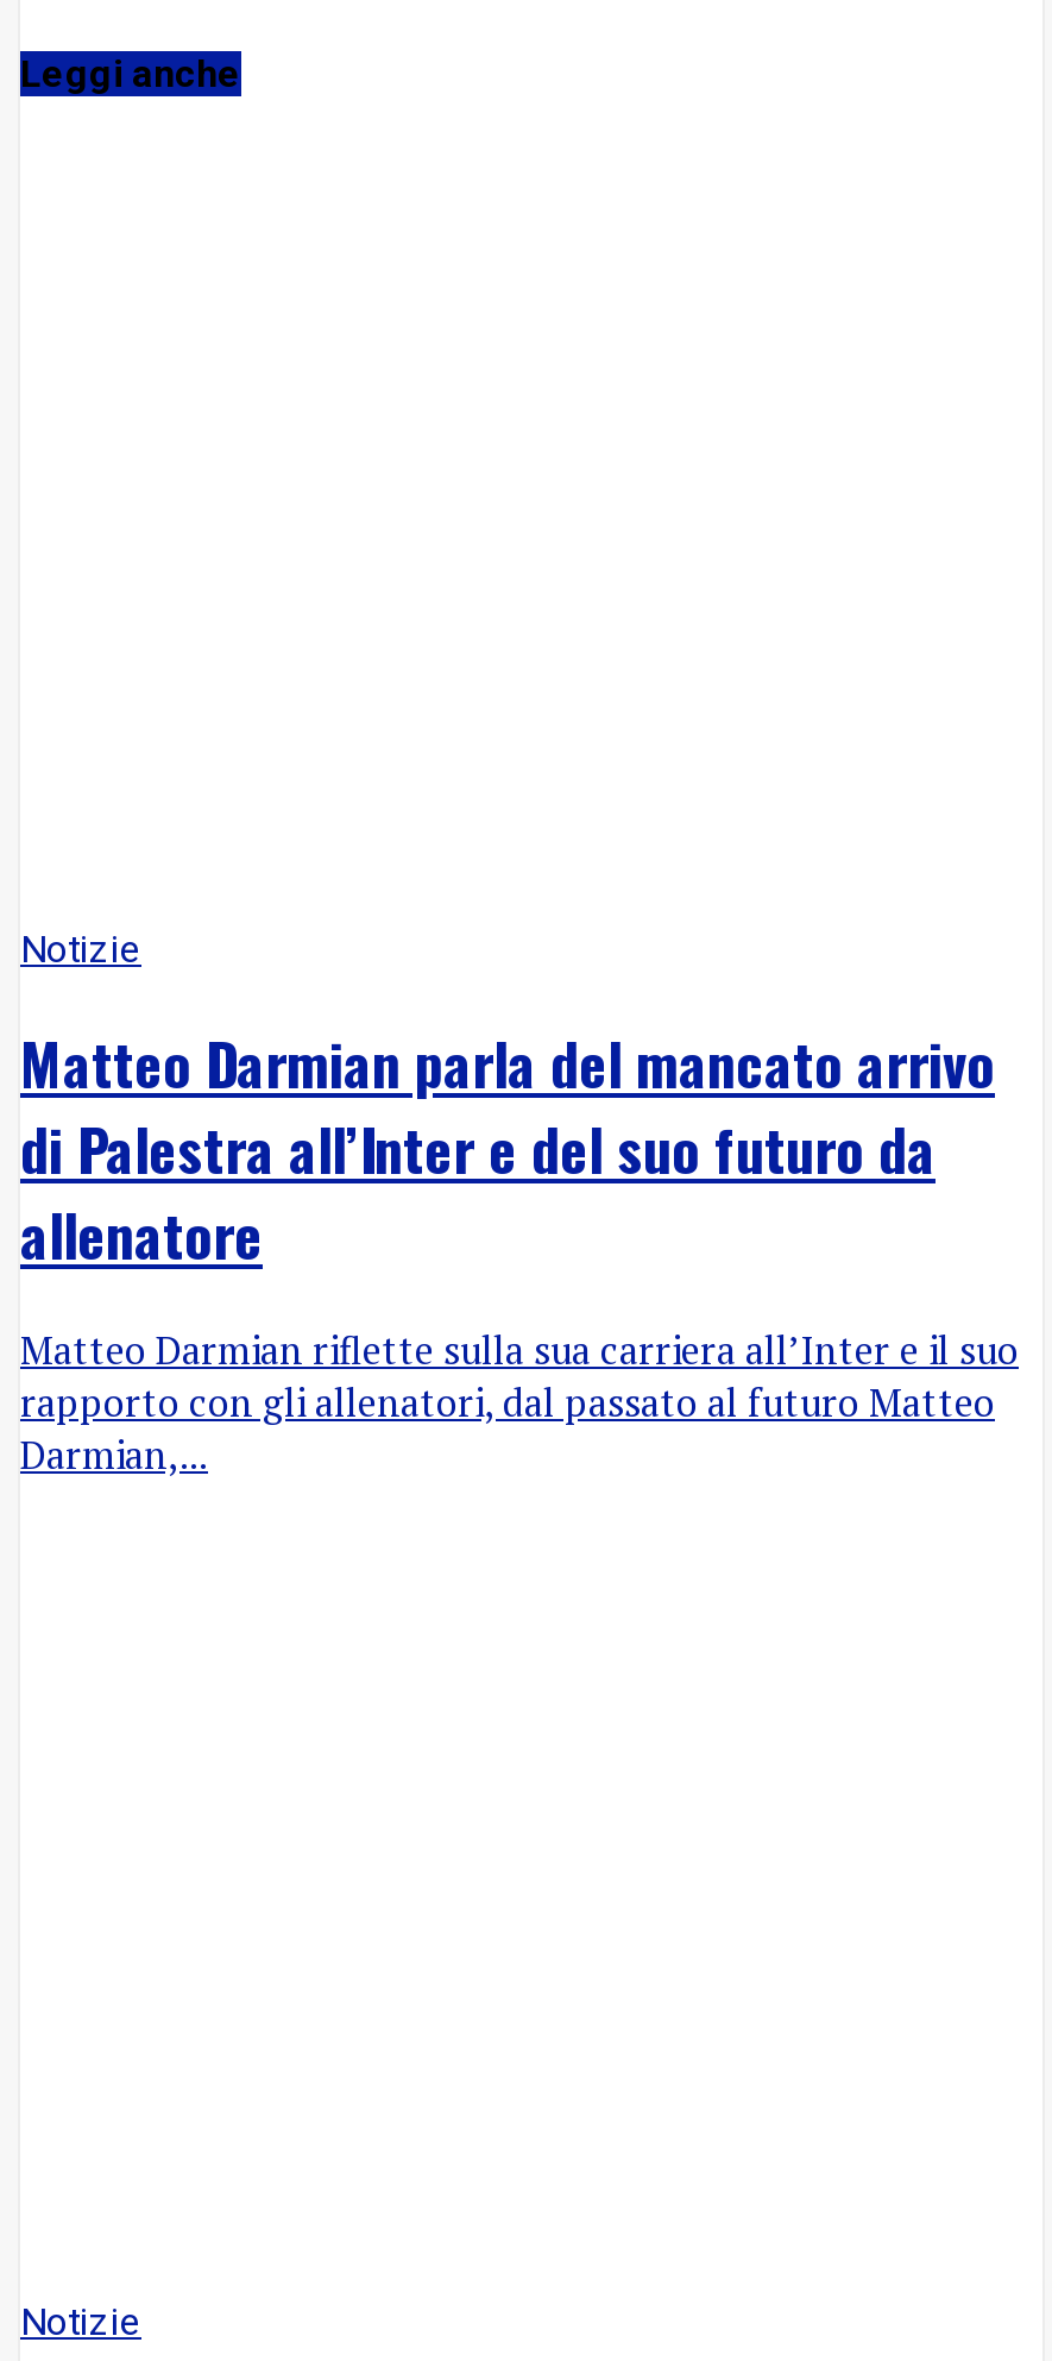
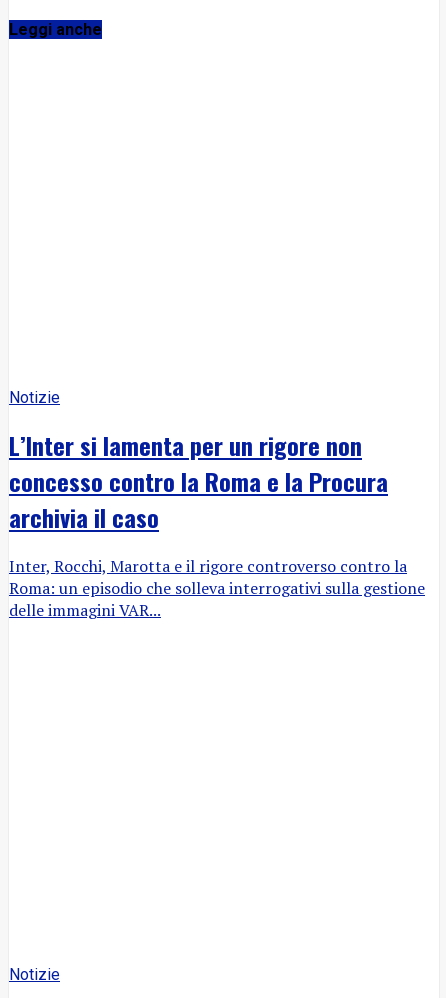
[20,1020,995,1276] Matteo Darmian parla del mancato arrivo | di Palestra all’Inter e del suo futuro da | allenatore -> [9,427,388,535] L’Inter si lamenta per un rigore non | concesso contro la Roma e la Procura | archivia il caso
[20,1324,1019,1481] Matteo Darmian riflette sulla sua carriera all’Inter e il suo | rapporto con gli allenatori, dal passato al futuro Matteo | Darmian,... -> [9,555,425,621] Inter, Rocchi, Marotta e il rigore controverso contro la | Roma: un episodio che solleva interrogativi sulla gestione | delle immagini VAR...

